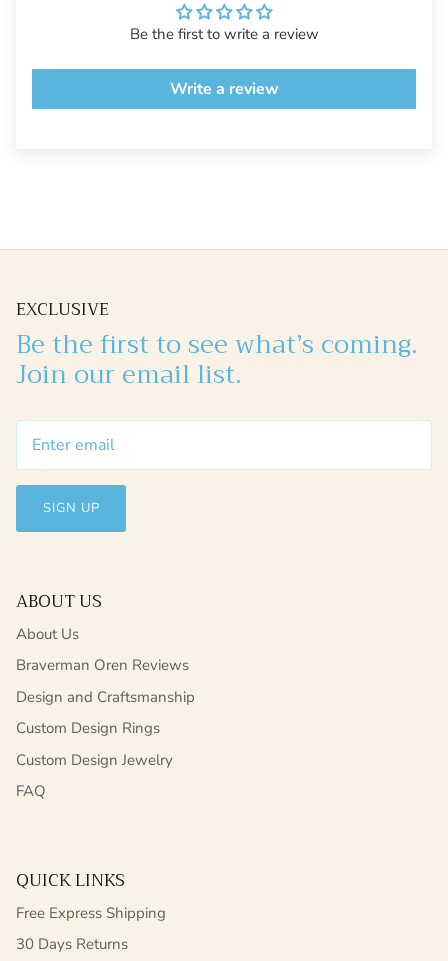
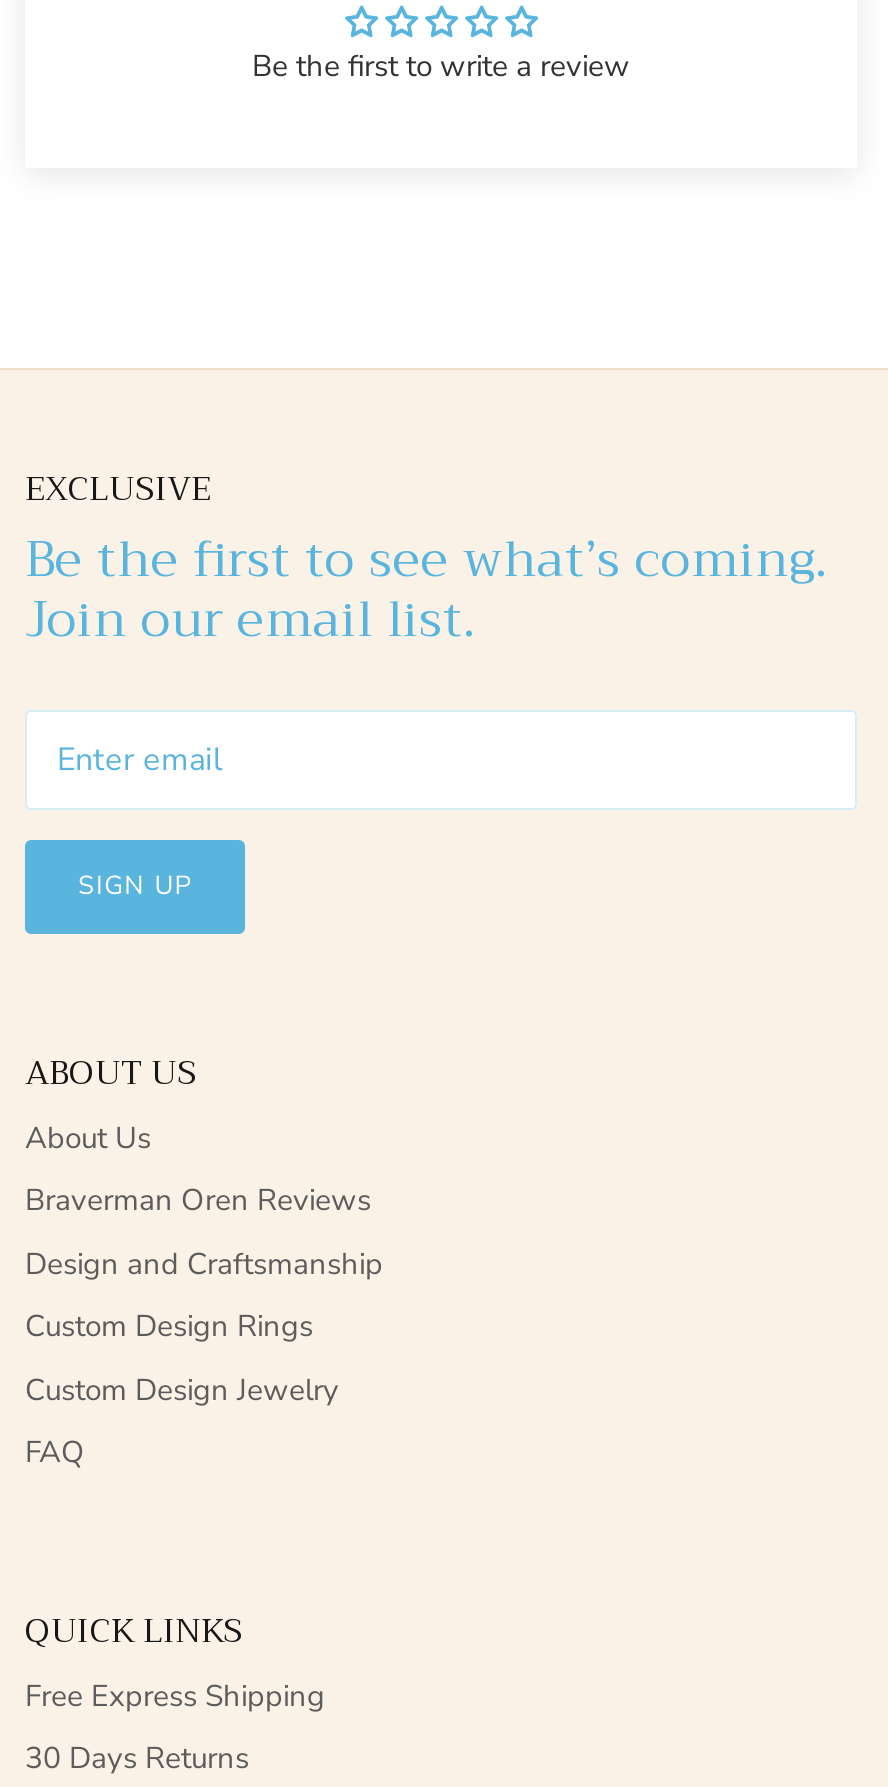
[169,78,278,100] Write a review -> none

